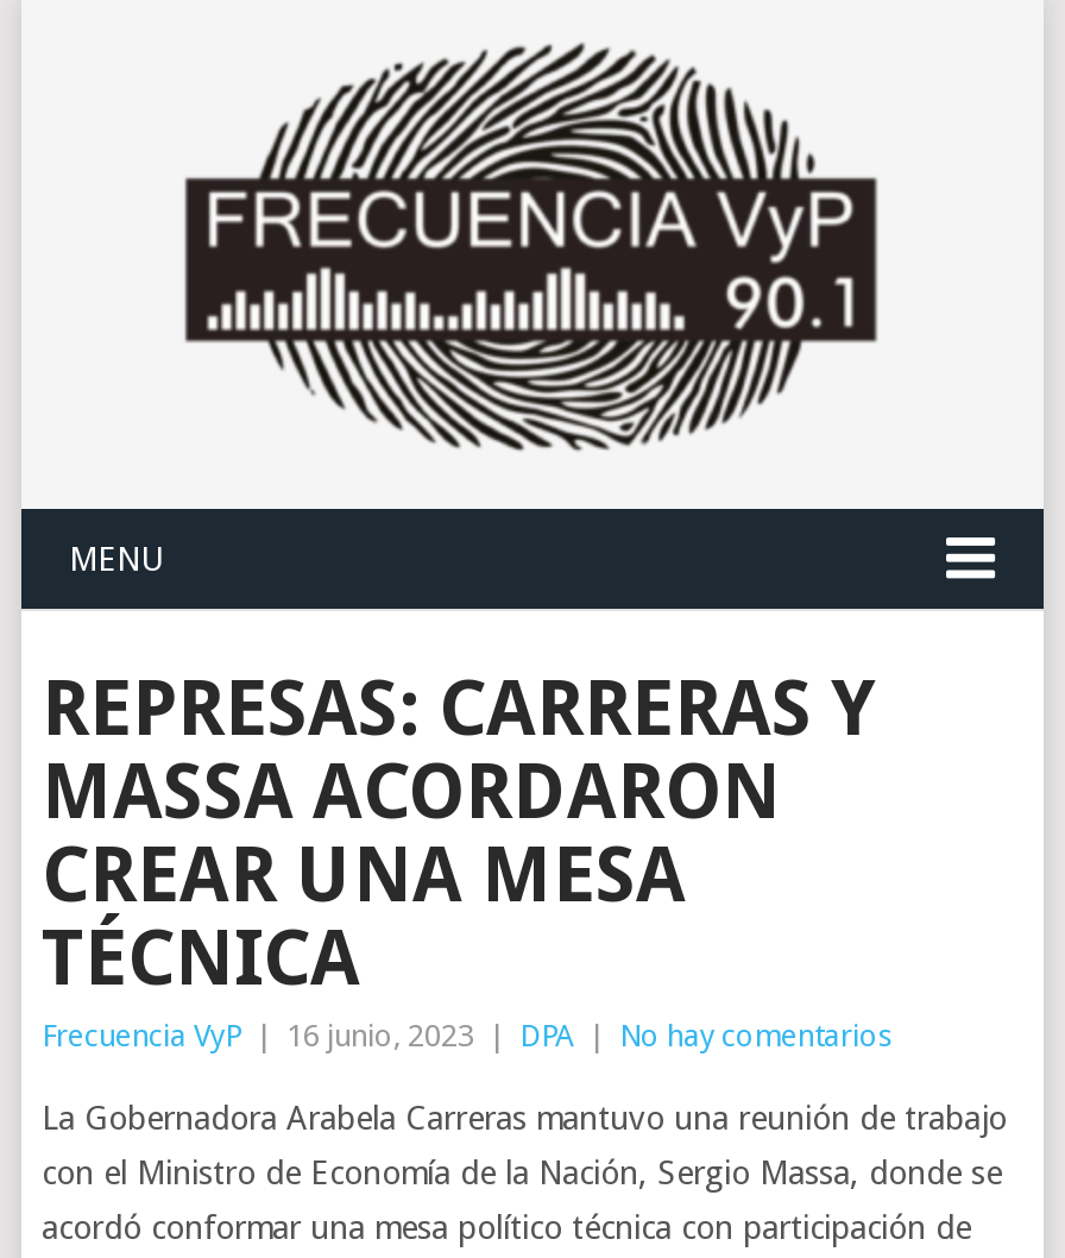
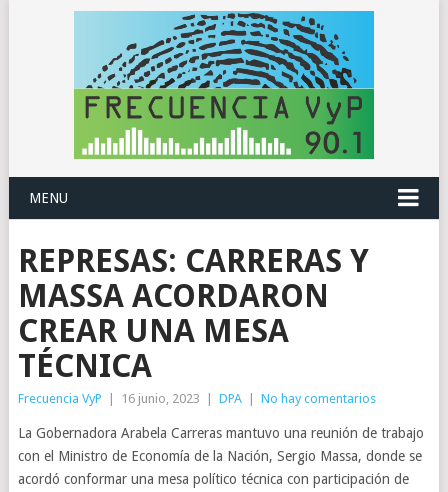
[176,40,889,466] [image] -> [73,10,375,160] [image]

